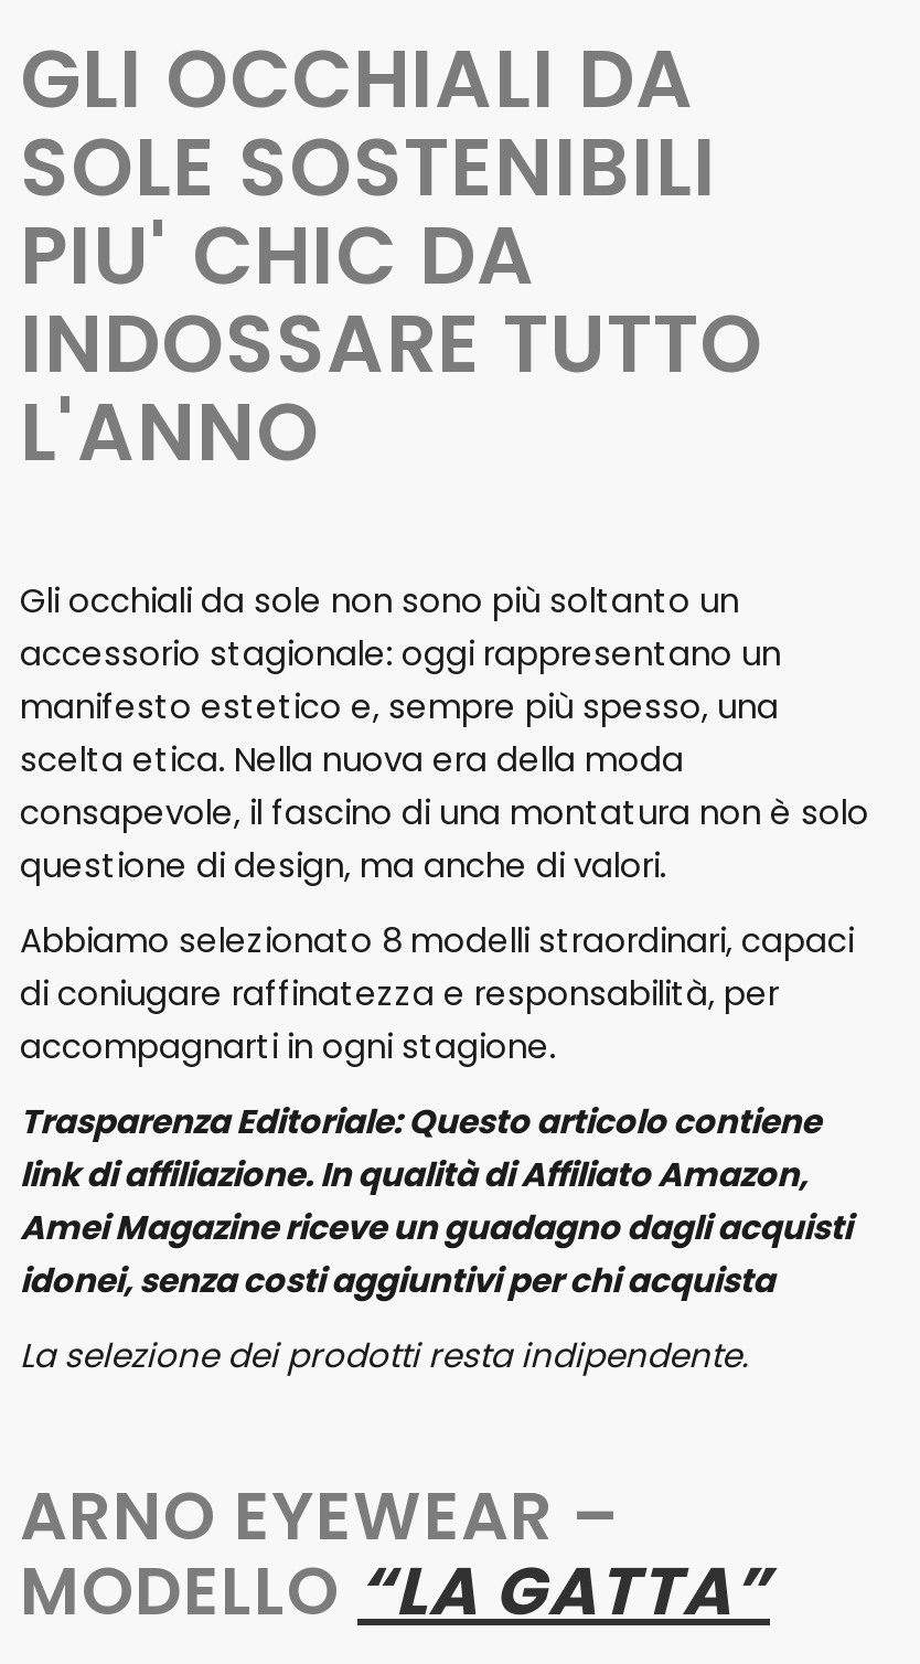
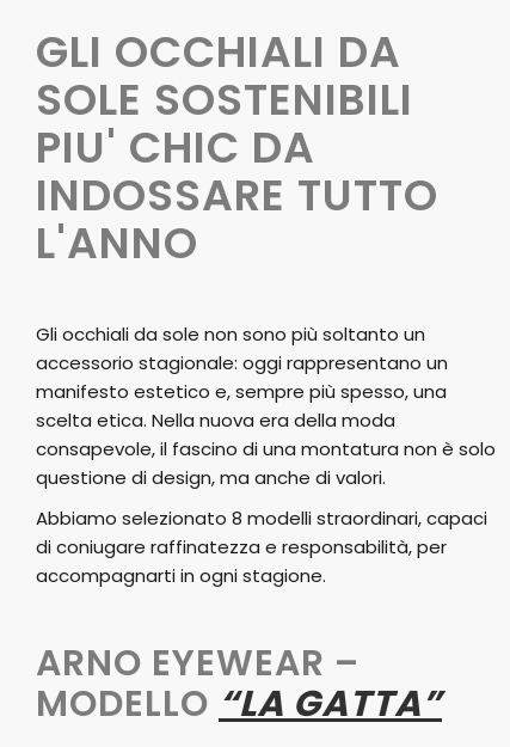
[20,1098,852,1378] Trasparenza Editoriale: Questo articolo contiene | link di affiliazione. In qualità di Affiliato Amazon, | Amei Magazine riceve un guadagno dagli acquisti | idonei, senza costi aggiuntivi per chi acquista | La selezione dei prodotti resta indipendente. -> none

